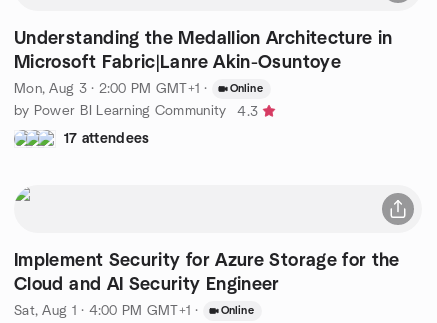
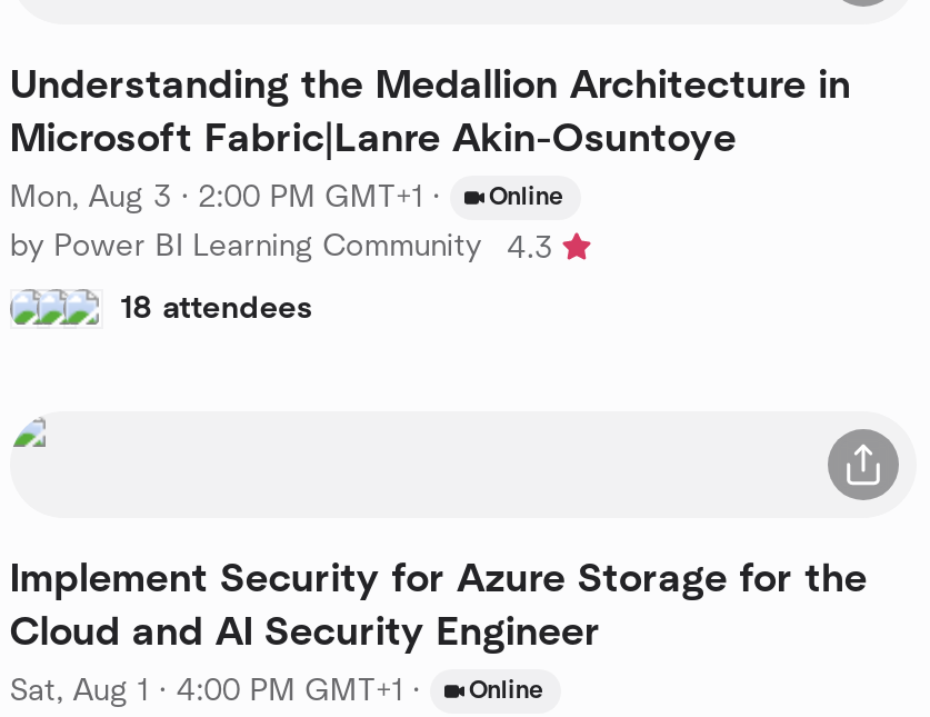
[64,131,149,145] 17 attendees -> [121,292,313,323] 18 attendees

